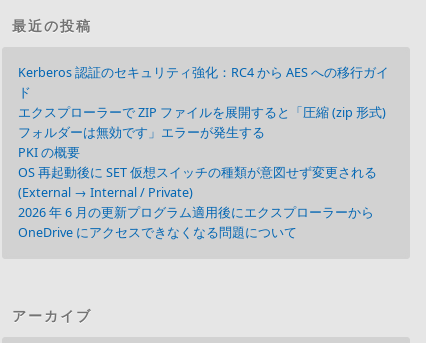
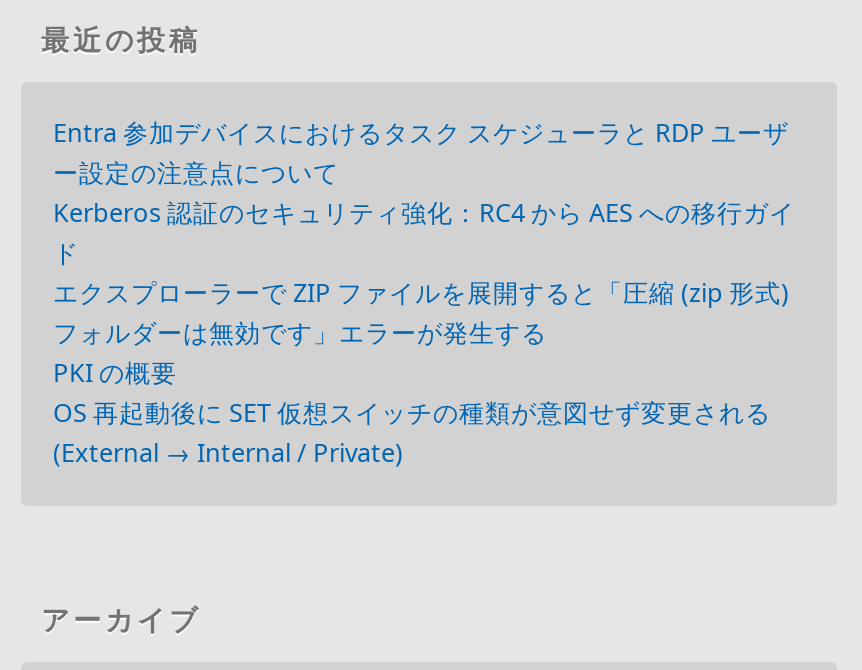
none -> [53,116,789,190] Entra 参加デバイスにおけるタスク スケジューラと RDP ユーザ | ー設定の注意点について
moved [18,64,389,181] -> [53,196,795,430]: Kerberos 認証のセキュリティ強化：RC4 から AES への移行ガイ | ド | エクスプローラーで ZIP ファイルを展開すると「圧縮 (zip 形式) | フォルダーは無効です」エラーが発生する | PKI の概要 | OS 再起動後に SET 仮想スイッチの種類が意図せず変更される
[18,204,374,241] 2026 年 6 月の更新プログラム適用後にエクスプローラーから | OneDrive にアクセスできなくなる問題について -> none

